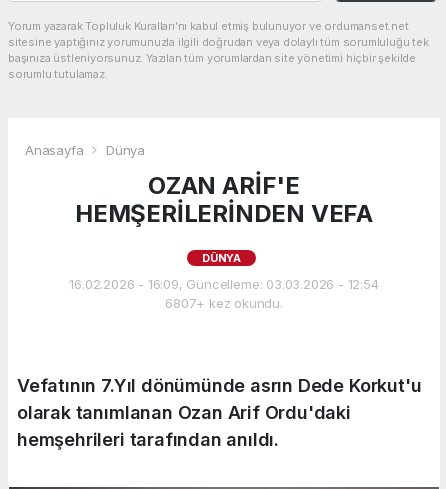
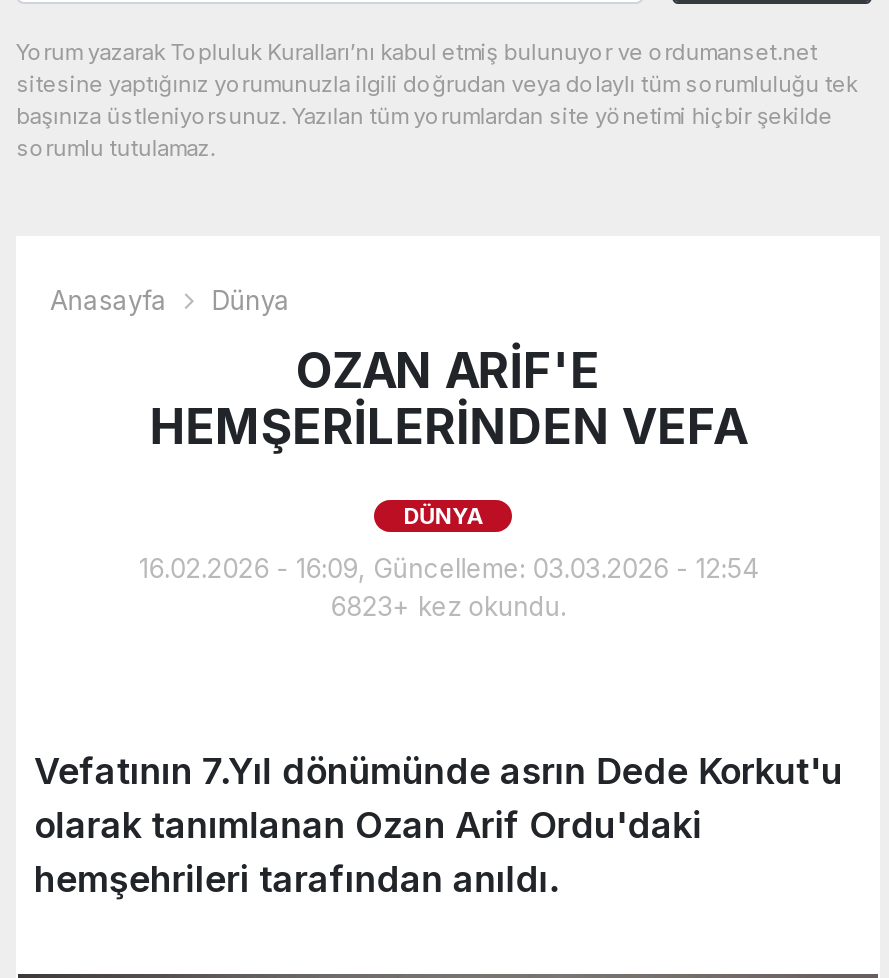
[165,295,283,311] 6807+ kez okundu. -> [330,590,566,622] 6823+ kez okundu.

